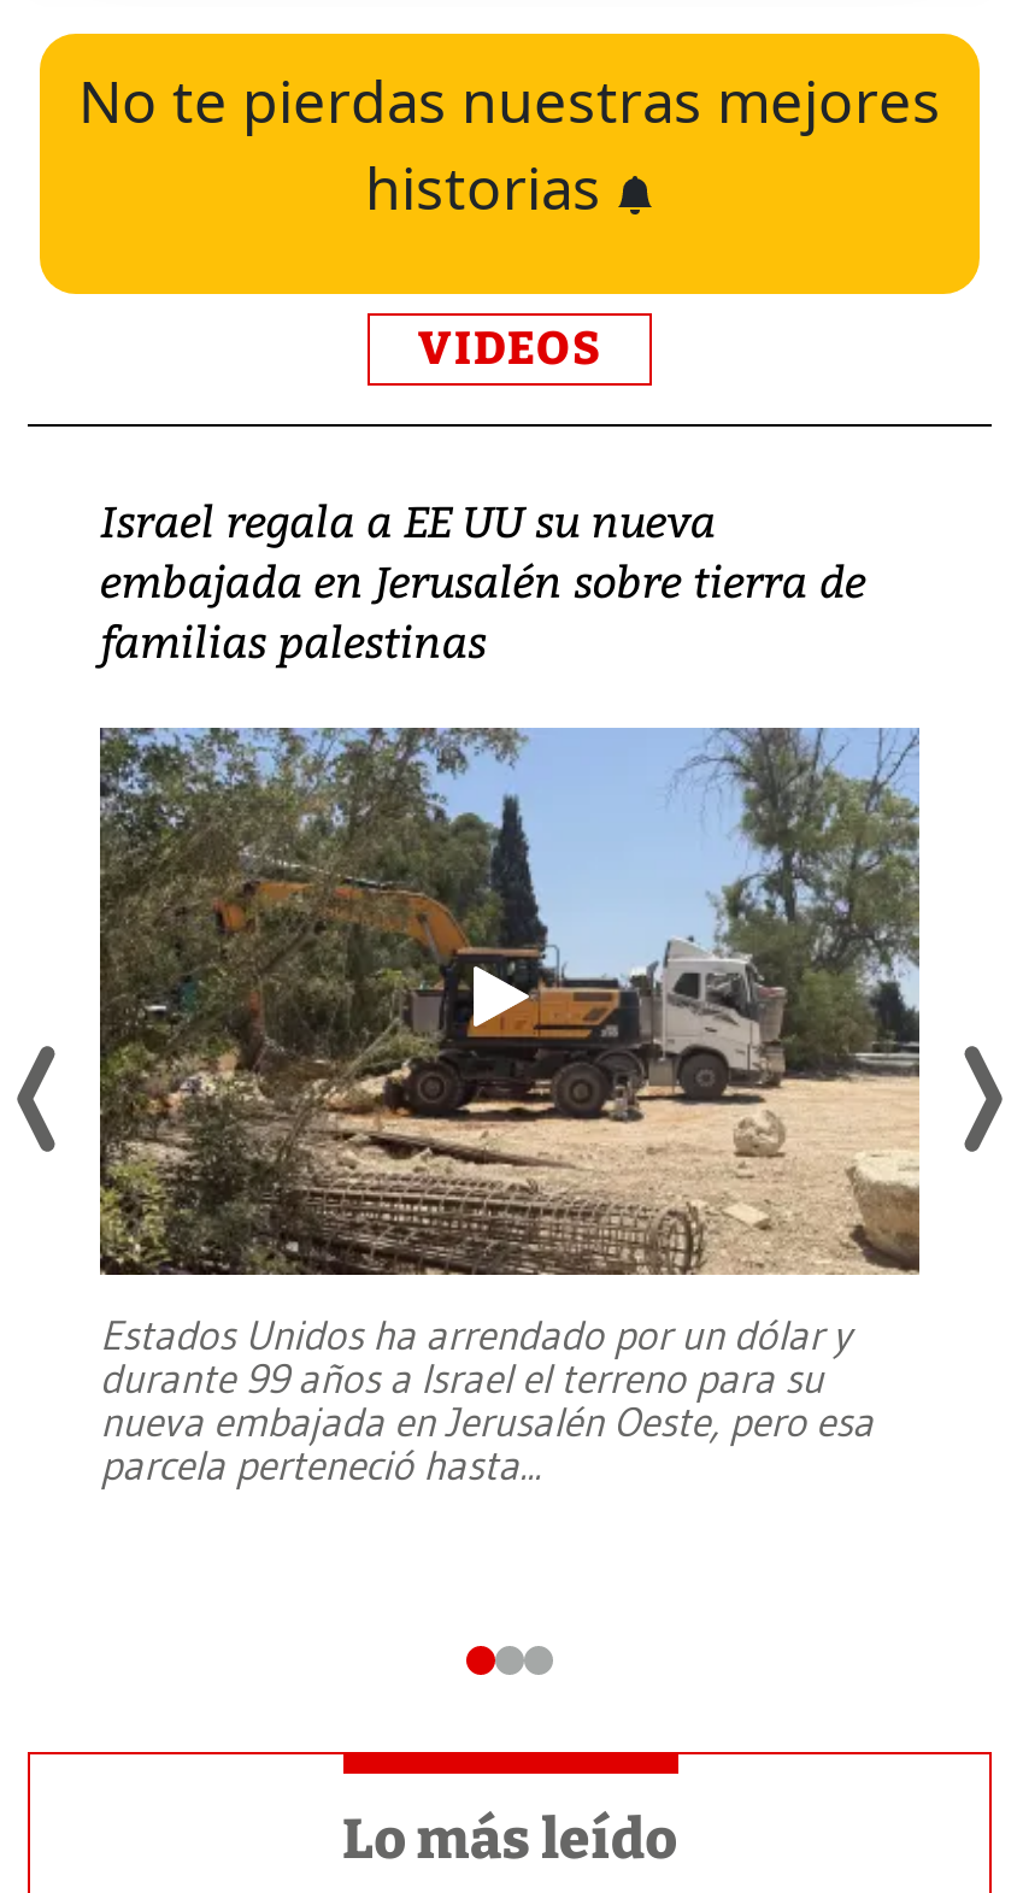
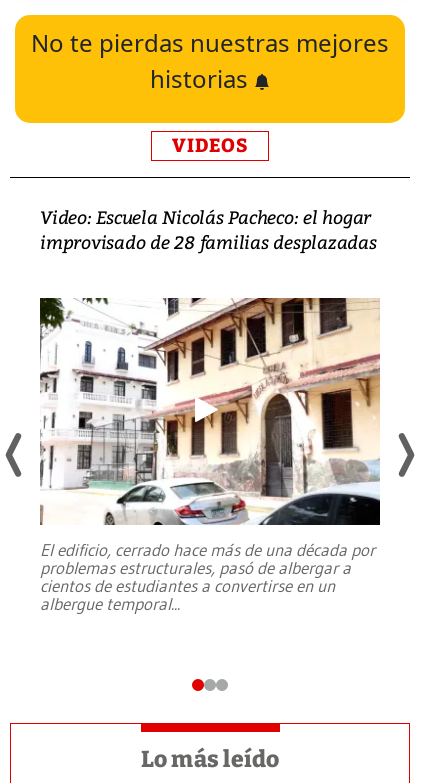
[100,490,866,671] Israel regala a EE UU su nueva | embajada en Jerusalén sobre tierra de | familias palestinas -> [40,204,376,254] Video: Escuela Nicolás Pacheco: el hogar | improvisado de 28 familias desplazadas
[98,725,922,1490] [image] | Estados Unidos ha arrendado por un dólar y | durante 99 años a Israel el terreno para su | nueva embajada en Jerusalén Oeste, pero esa | parcela perteneció hasta... -> [40,297,381,614] [image] | El edificio, cerrado hace más de una década por | problemas estructurales, pasó de albergar a | cientos de estudiantes a convertirse en un | albergue temporal...

